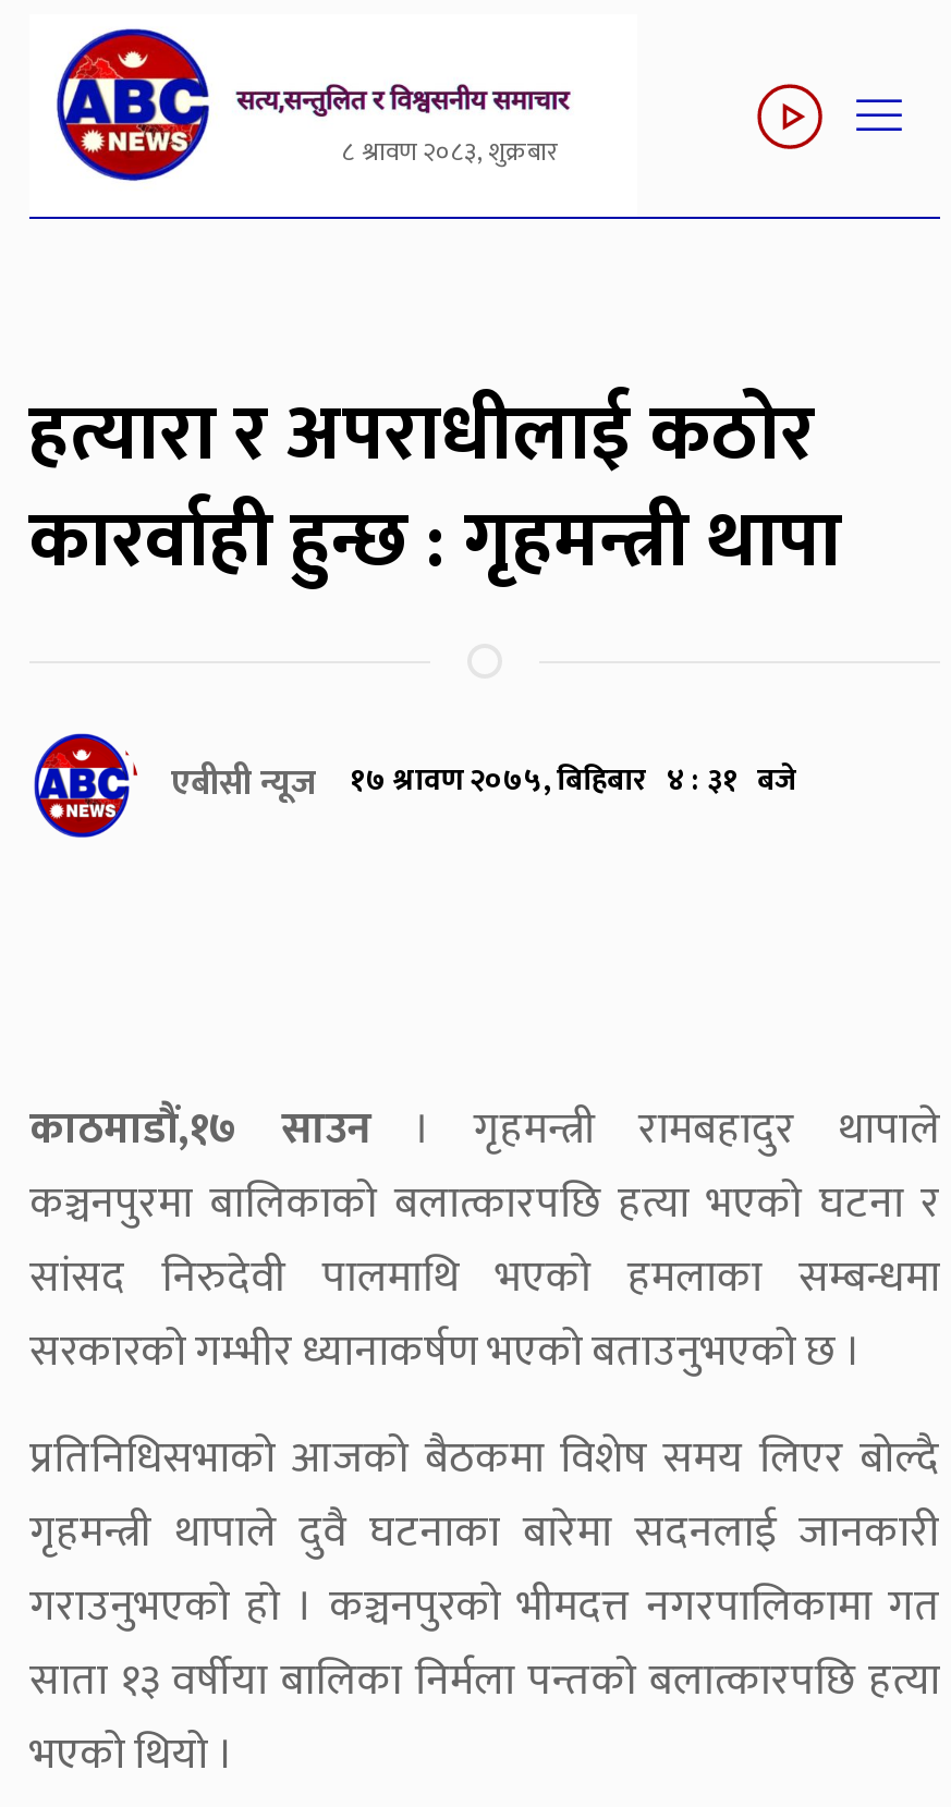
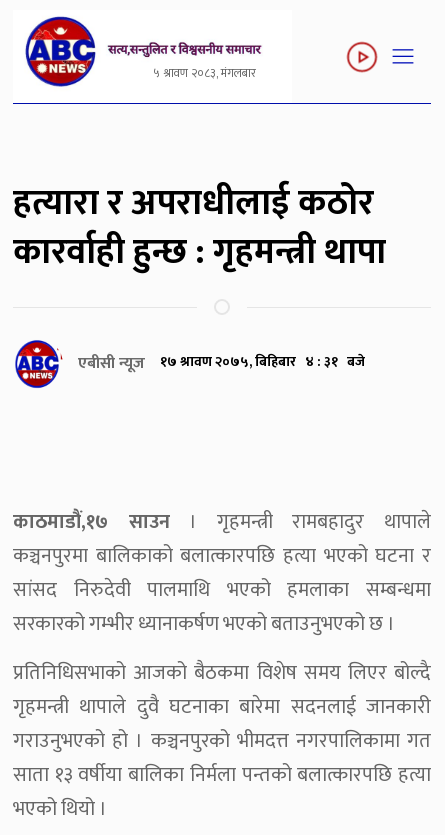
[342,130,558,173] ८ श्रावण २०८३, शुक्रबार -> [152,63,255,83] ५ श्रावण २०८३, मंगलबार

